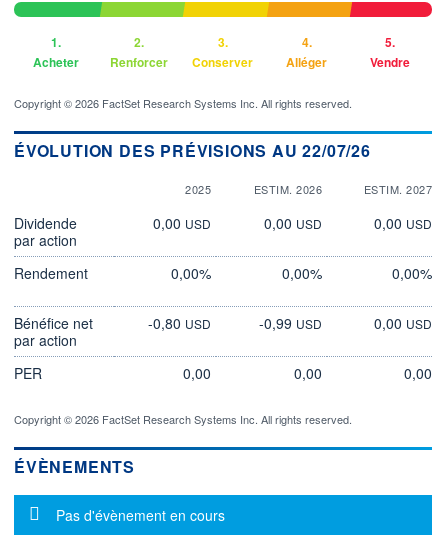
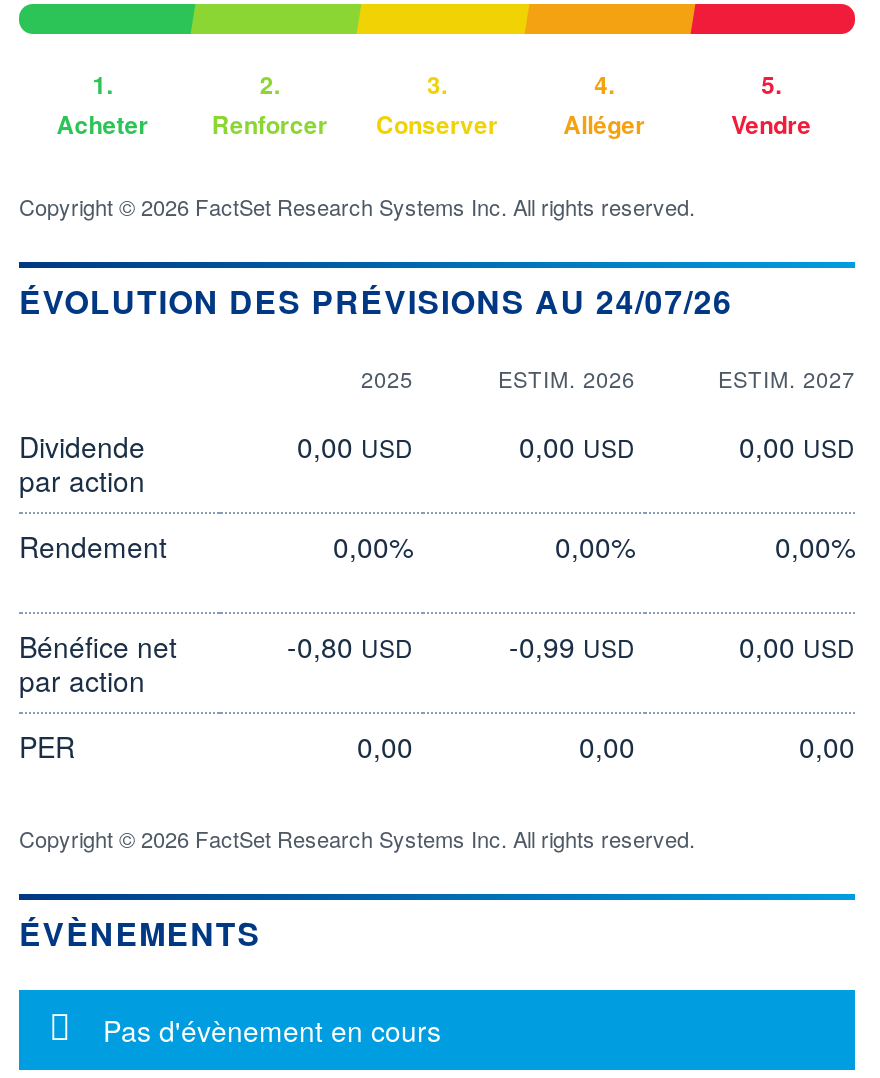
[14,139,371,162] ÉVOLUTION DES PRÉVISIONS AU 22/07/26 -> [19,278,733,324] ÉVOLUTION DES PRÉVISIONS AU 24/07/26

